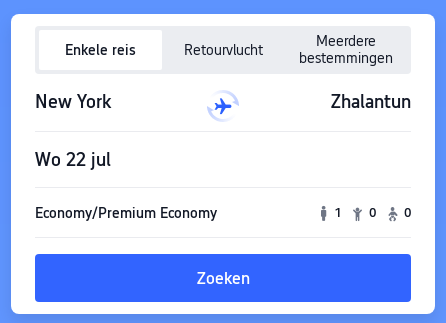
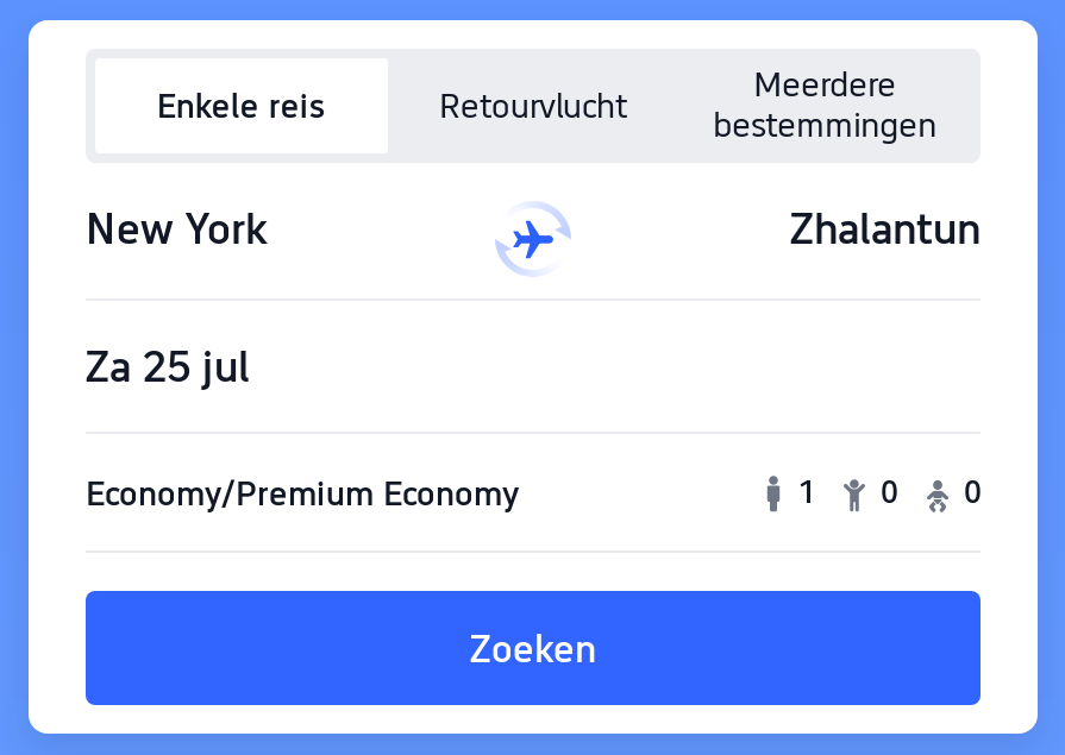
[35,149,111,170] Wo 22 jul -> [86,341,250,391] Za 25 jul

